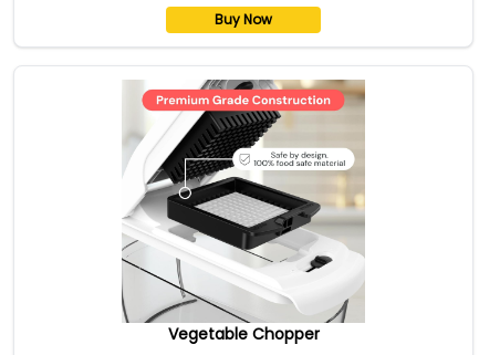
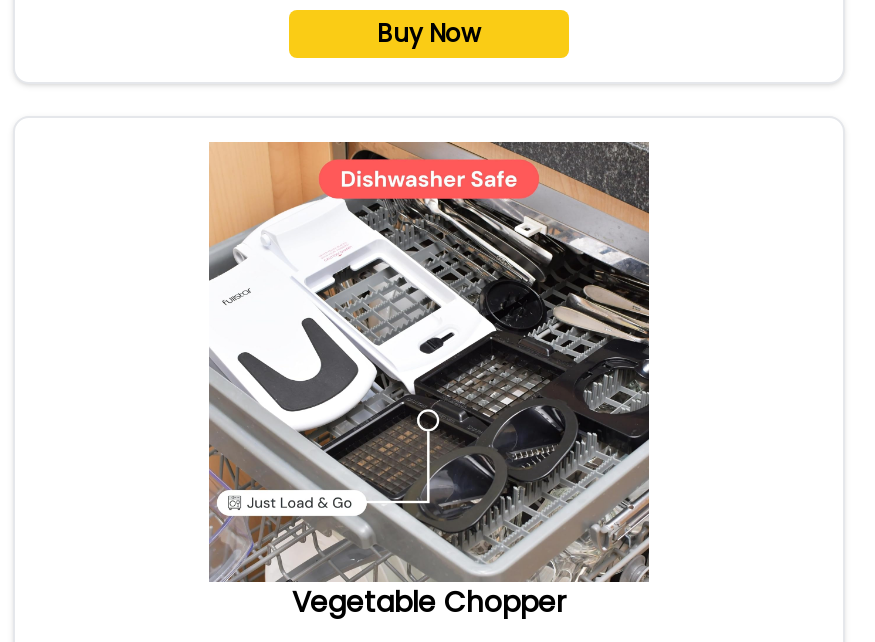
[122,79,366,323] [image] -> [207,140,651,584] [image]

